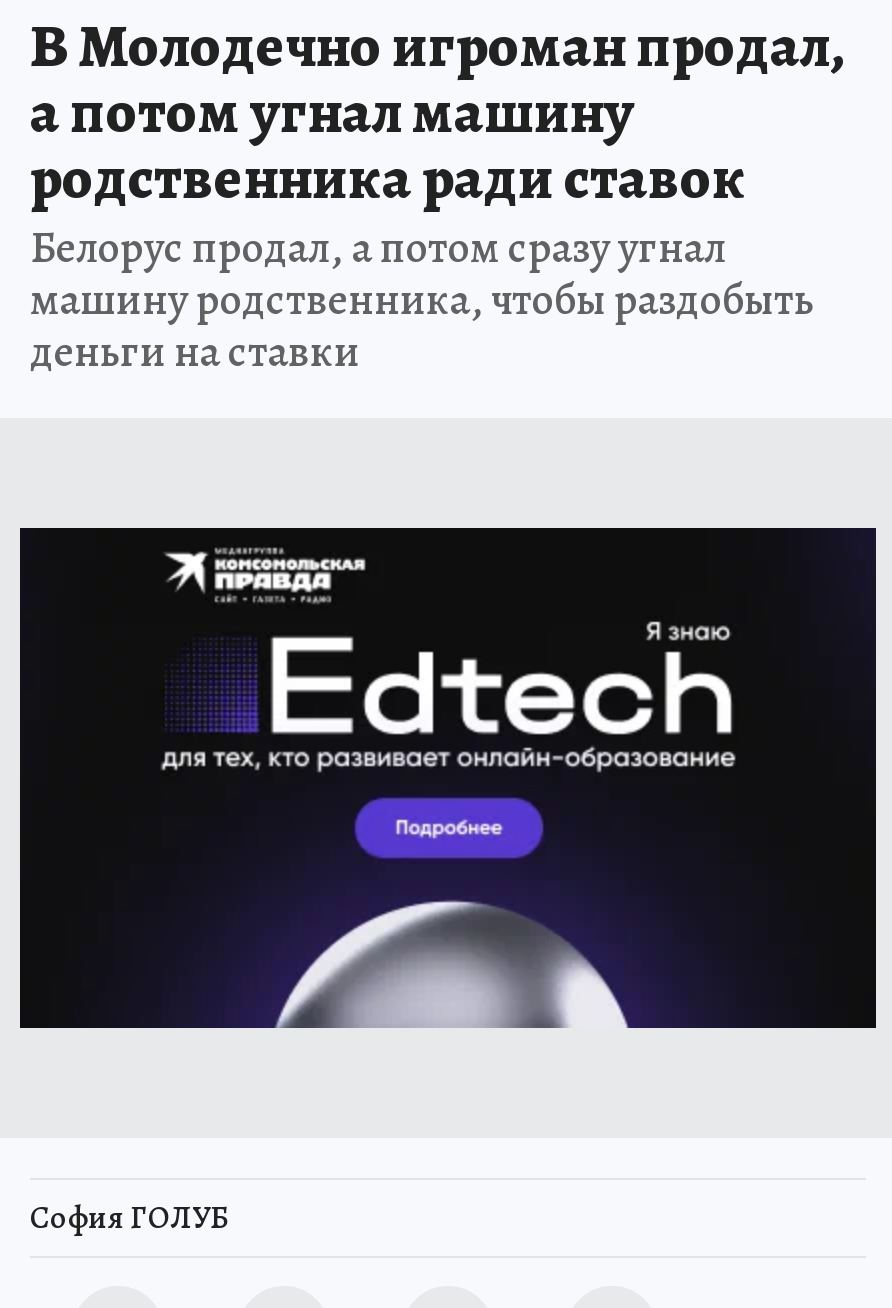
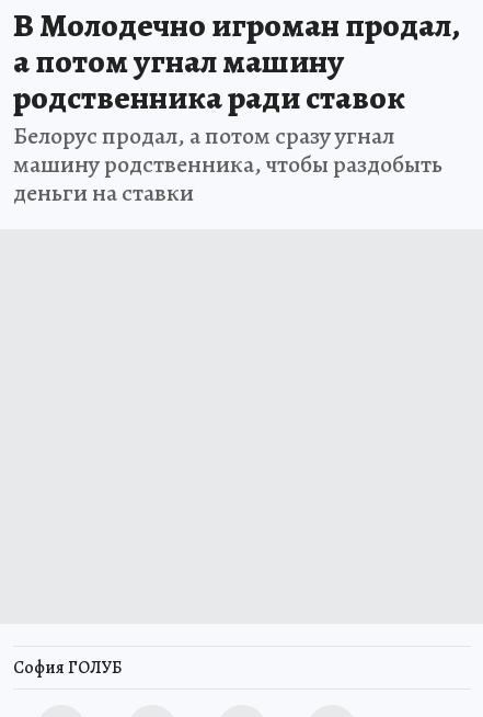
[18,526,878,1030] [image] -> none

